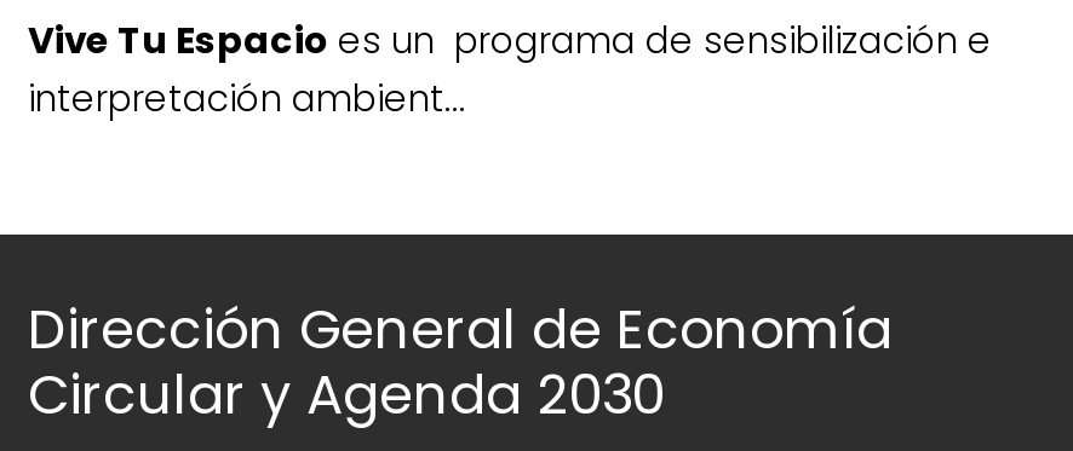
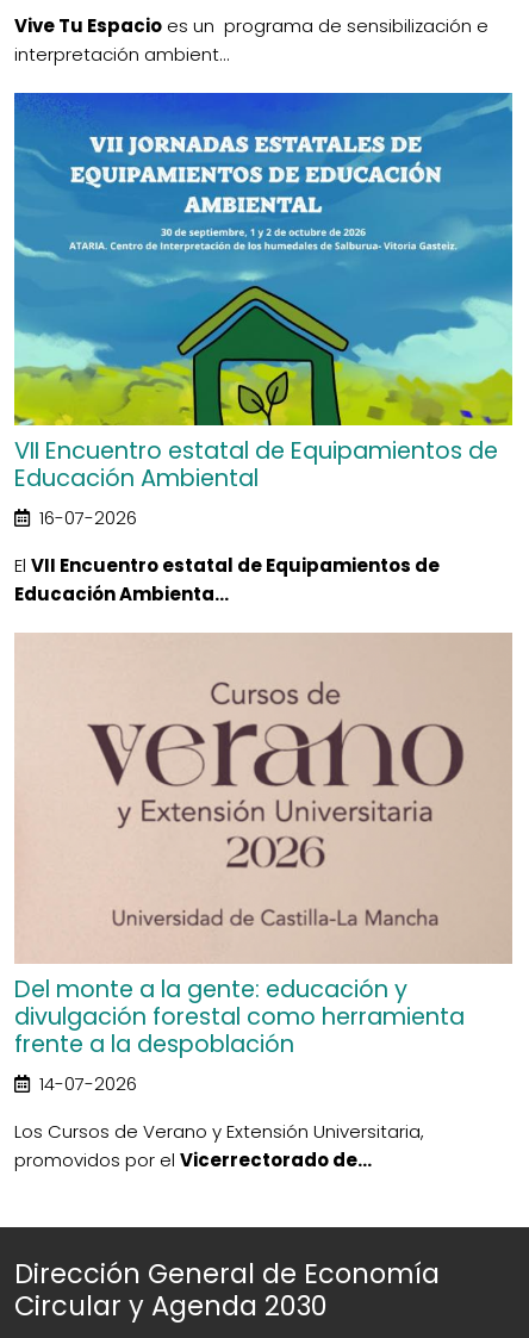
none -> [13,92,514,606] [image] | VII Encuentro estatal de Equipamientos de | Educación Ambiental | 16-07-2026 | El VII Encuentro estatal de Equipamientos de | Educación Ambienta...
none -> [14,633,512,1173] [image] | Del monte a la gente: educación y | divulgación forestal como herramienta | frente a la despoblación | 14-07-2026 | Los Cursos de Verano y Extensión Universitaria, | promovidos por el Vicerrectorado de...

